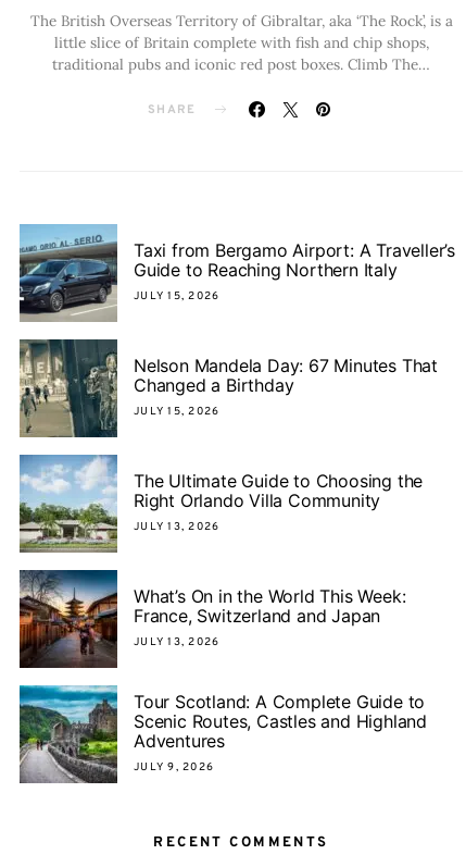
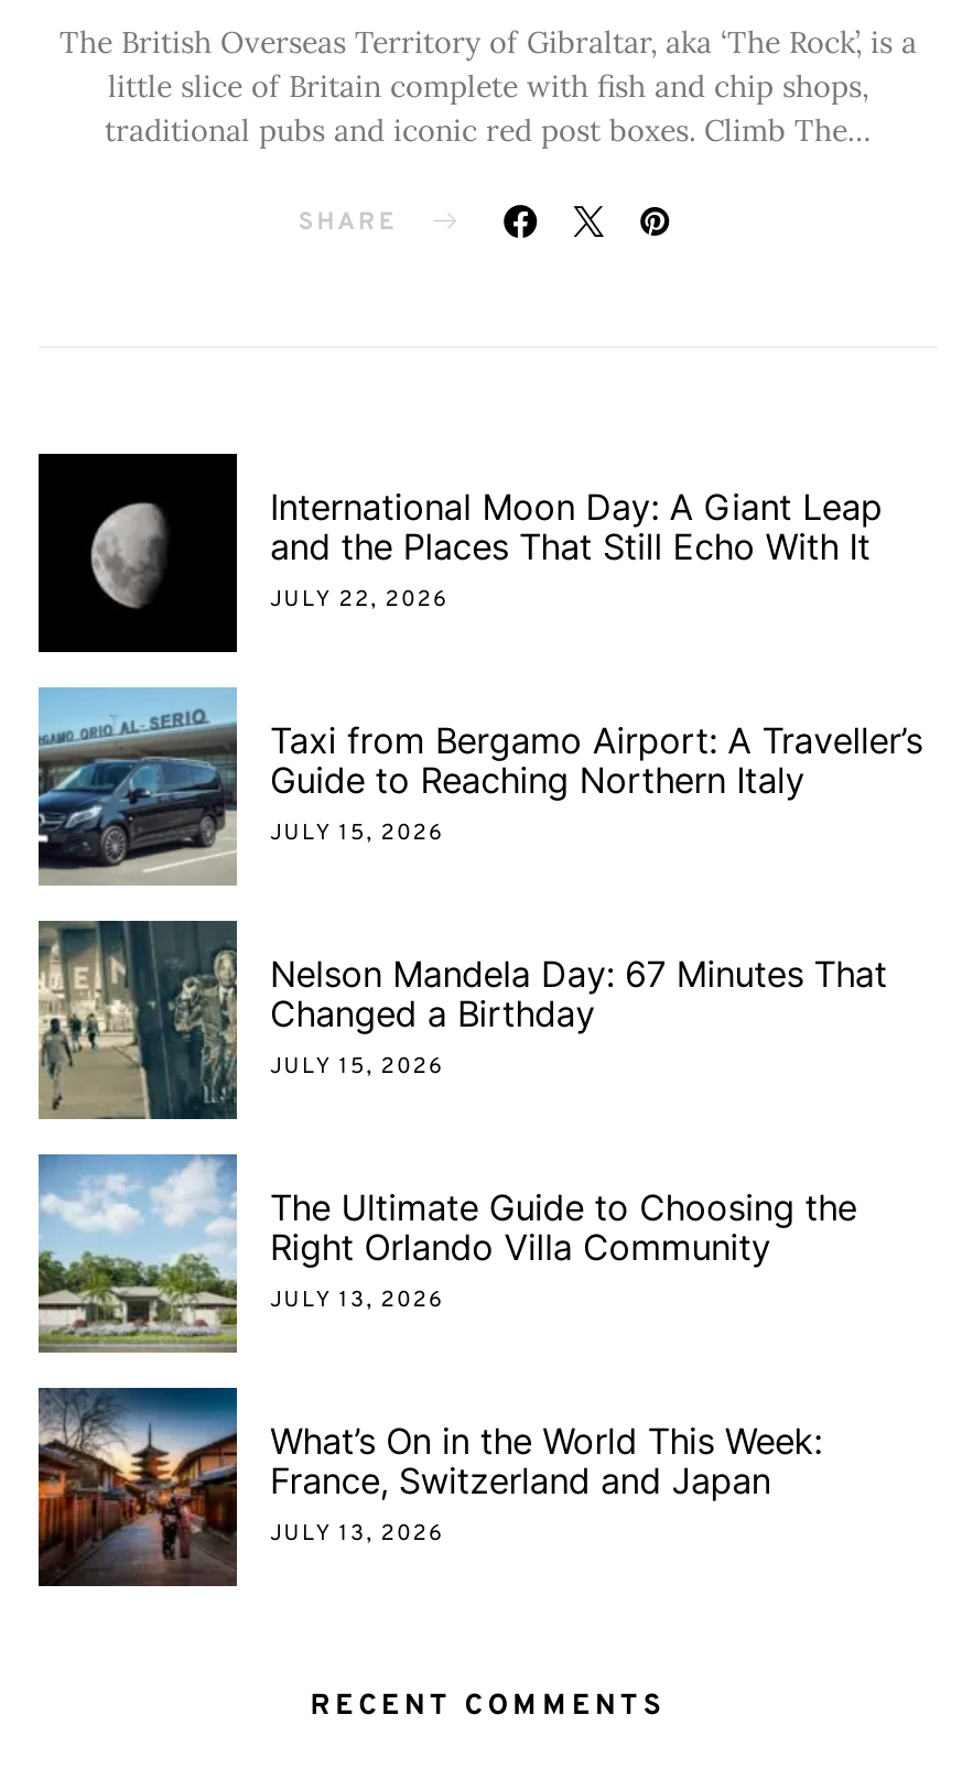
none -> [36,452,882,652] [image] | International Moon Day: A Giant Leap | and the Places That Still Echo With It | JULY 22, 2026
moved [17,228,455,650] -> [34,696,922,1549]: [image] | Taxi from Bergamo Airport: A Traveller’s | Guide to Reaching Northern Italy | ... | France, Switzerland and Japan | JULY 13, 2026
[18,684,427,784] [image] | Tour Scotland: A Complete Guide to | Scenic Routes, Castles and Highland | Adventures | JULY 9, 2026 -> none

